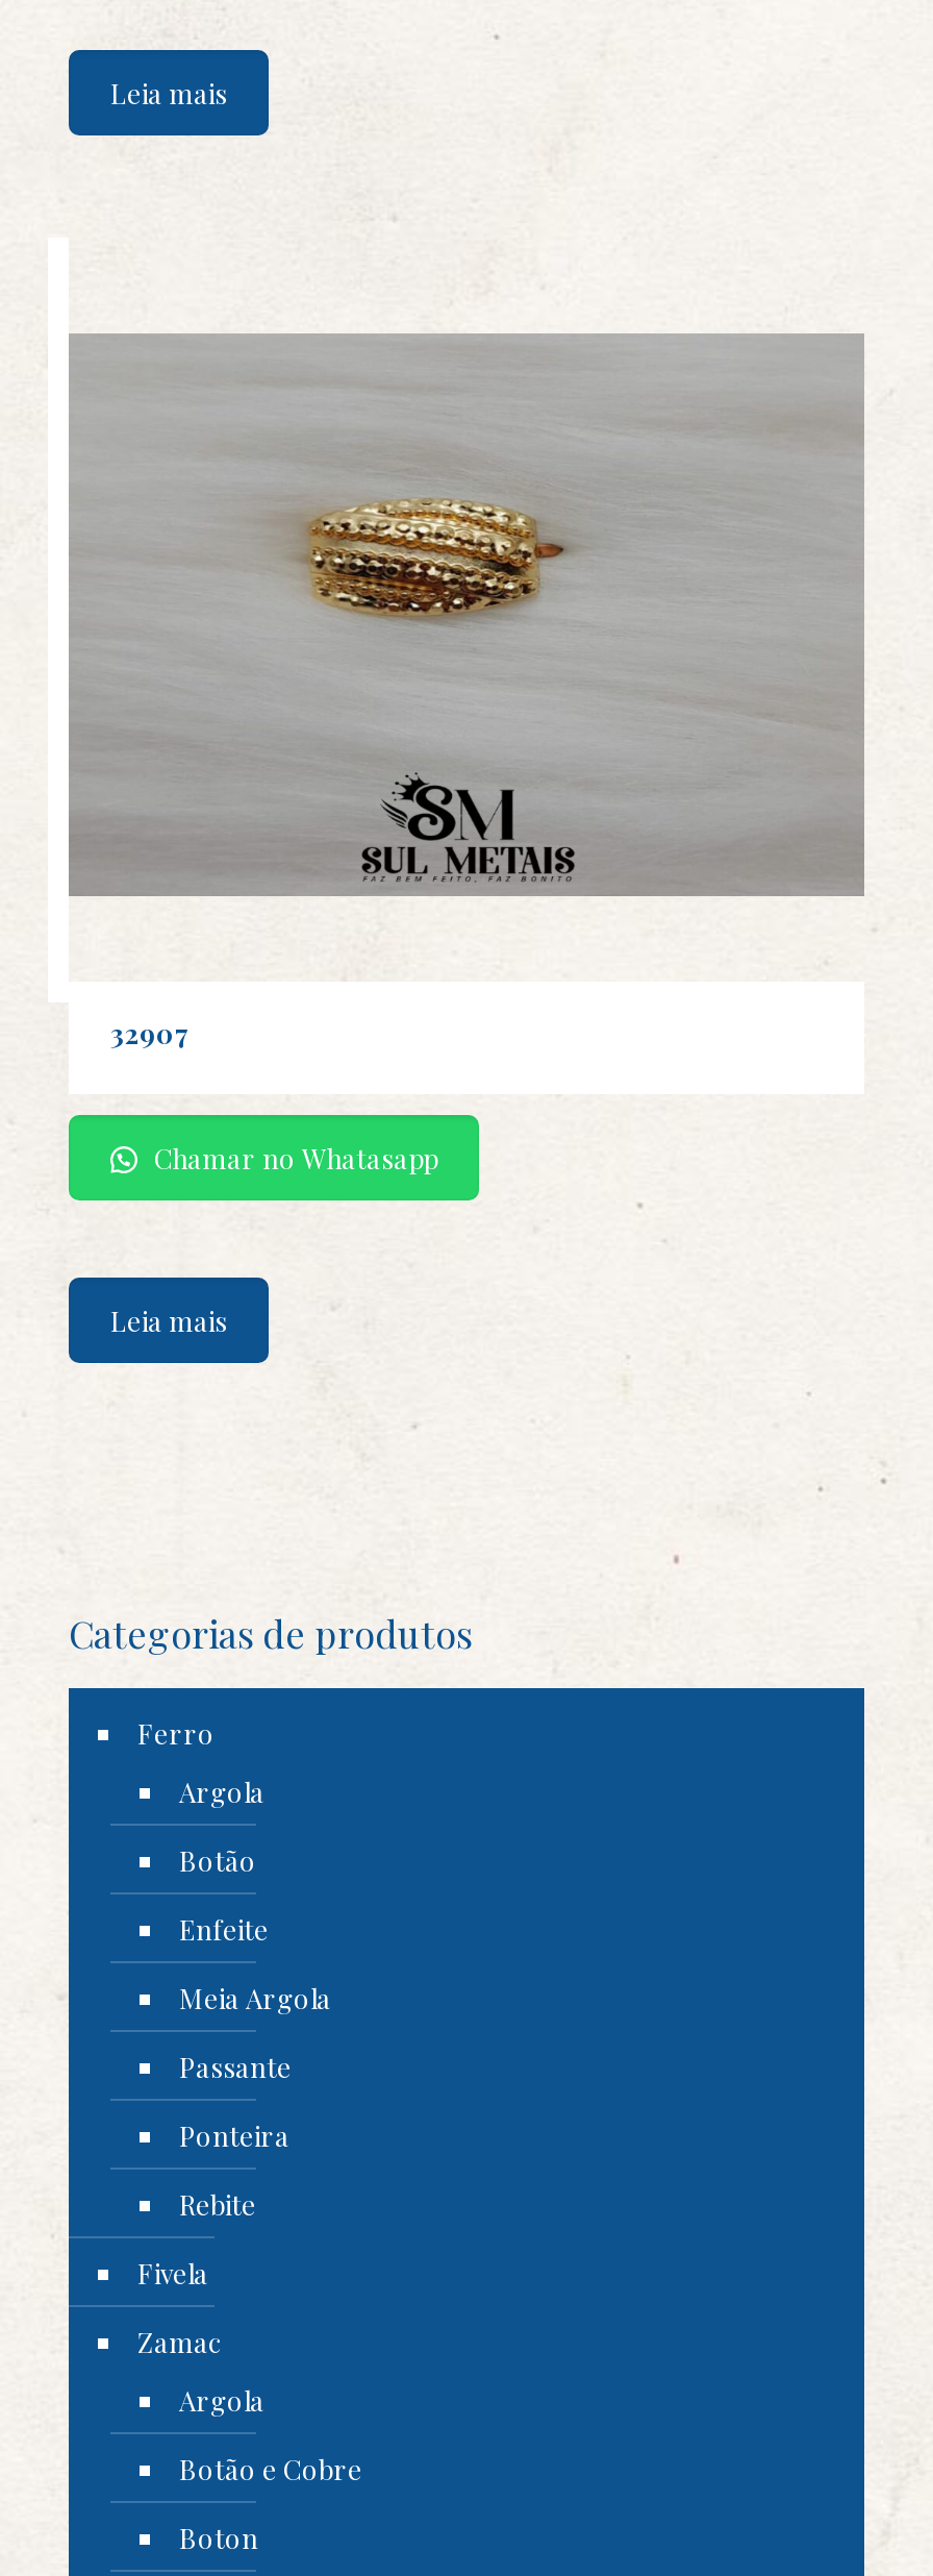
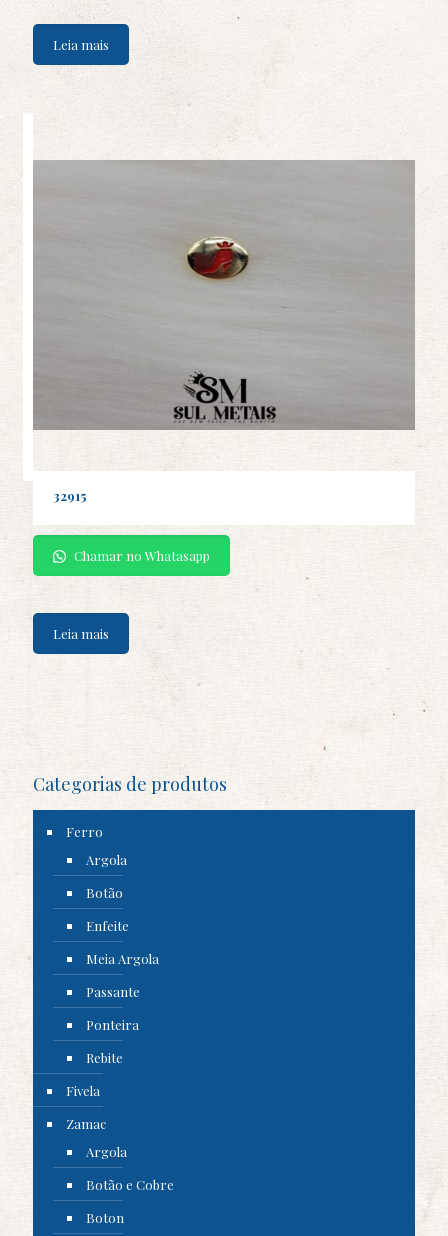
[287,498,573,625] [image] -> [139,238,273,299] [image]
[110,1015,187,1050] 32907 -> [53,487,86,504] 32915

